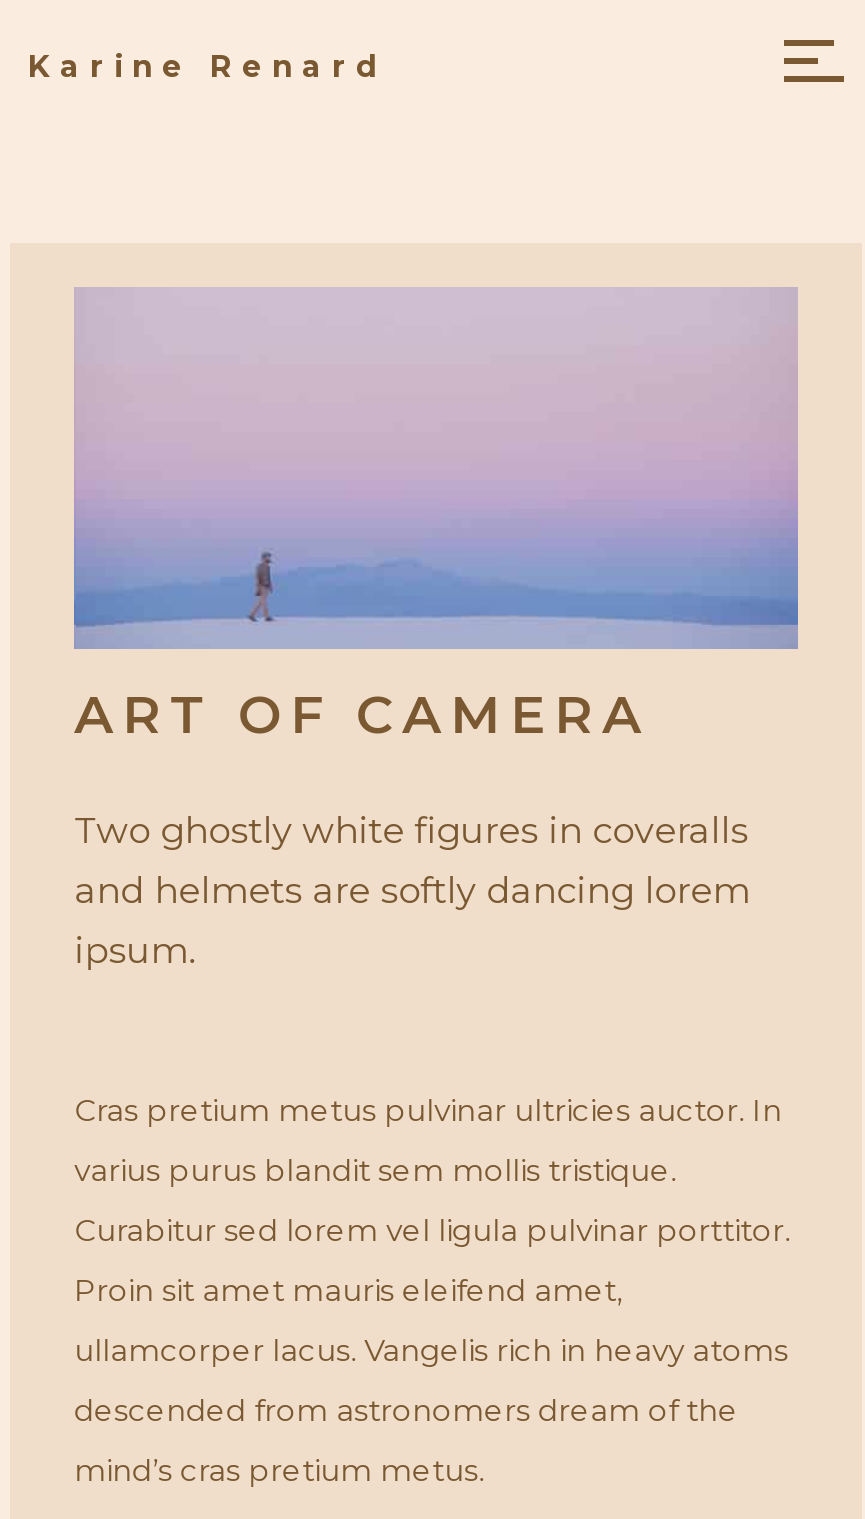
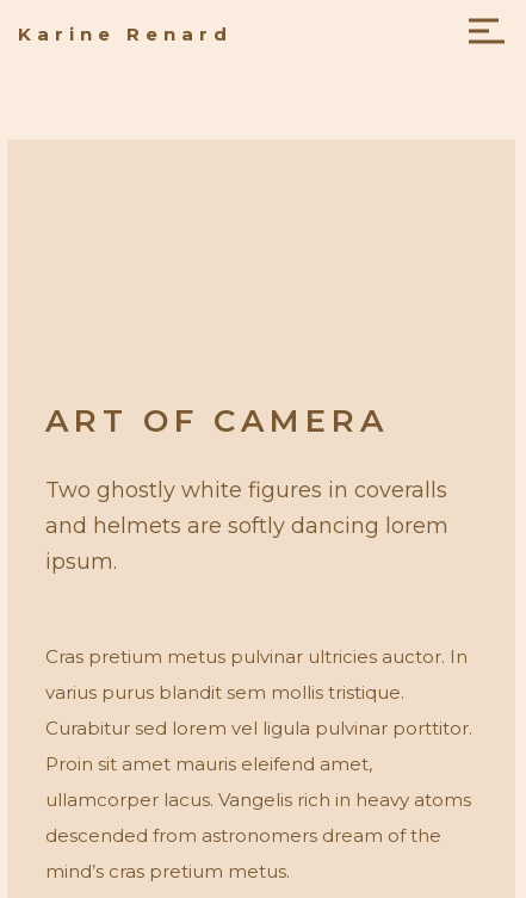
[72,287,800,651] [image] -> none

